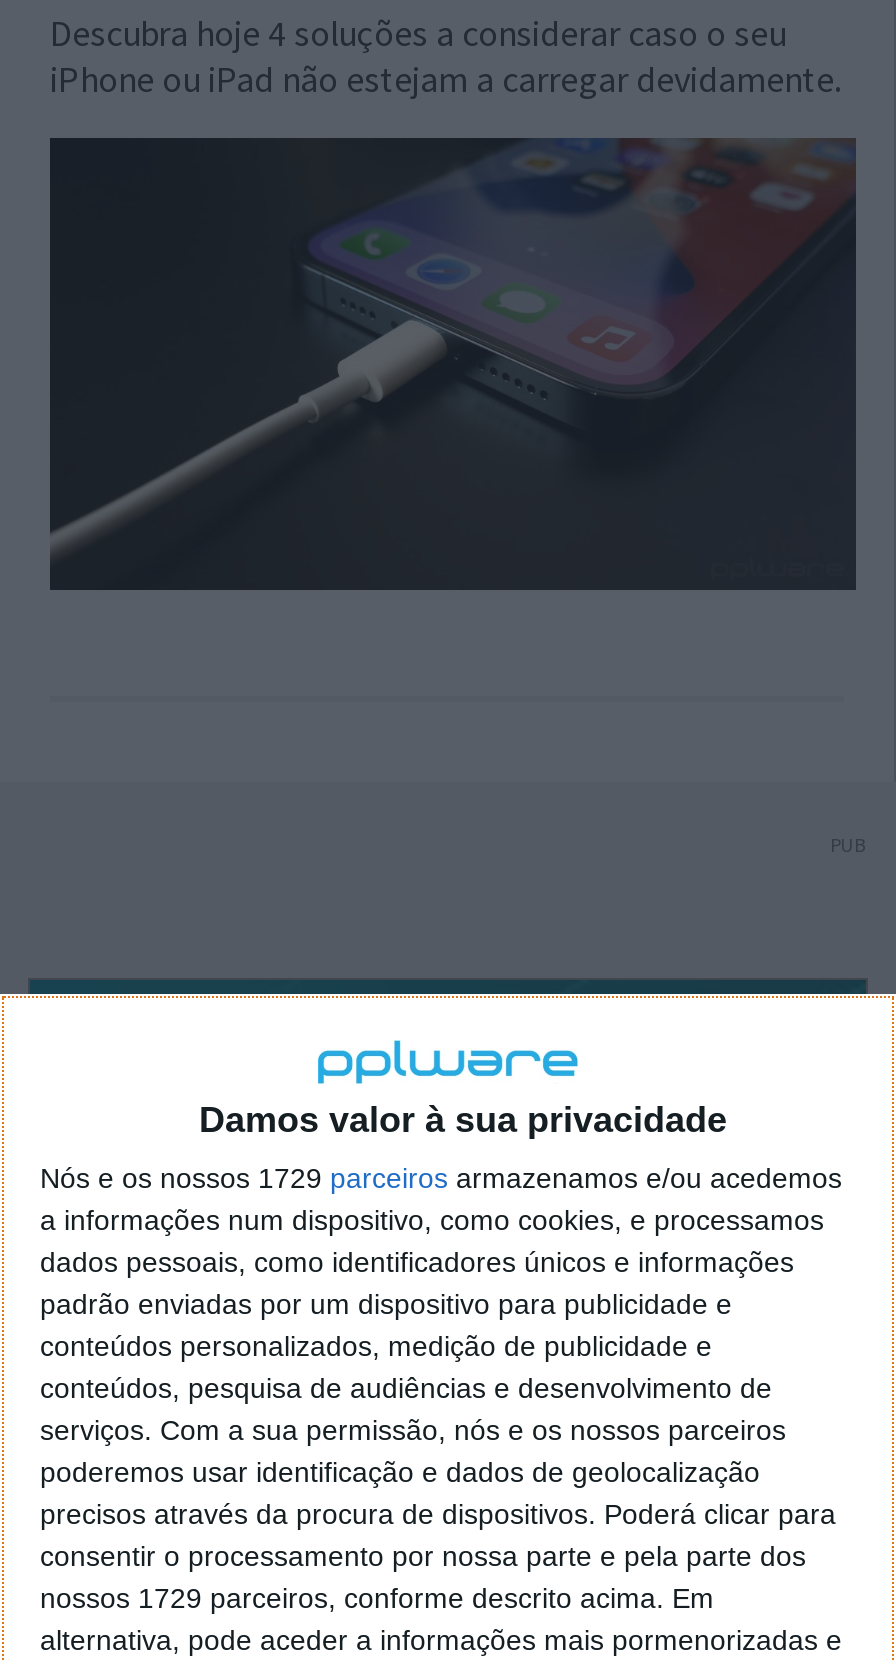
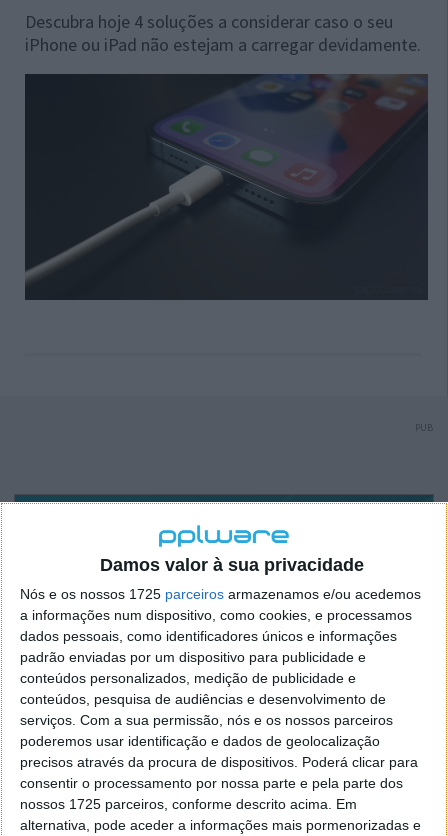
[40,1162,842,1194] Nós e os nossos 1729 parceiros armazenamos e/ou acedemos -> [20,586,421,602] Nós e os nossos 1725 parceiros armazenamos e/ou acedemos
[40,1582,714,1614] nossos 1729 parceiros, conforme descrito acima. Em -> [20,796,357,812] nossos 1725 parceiros, conforme descrito acima. Em

